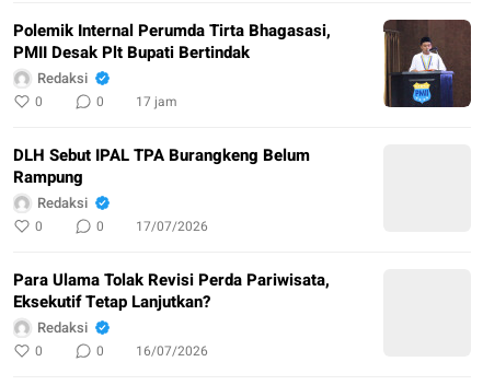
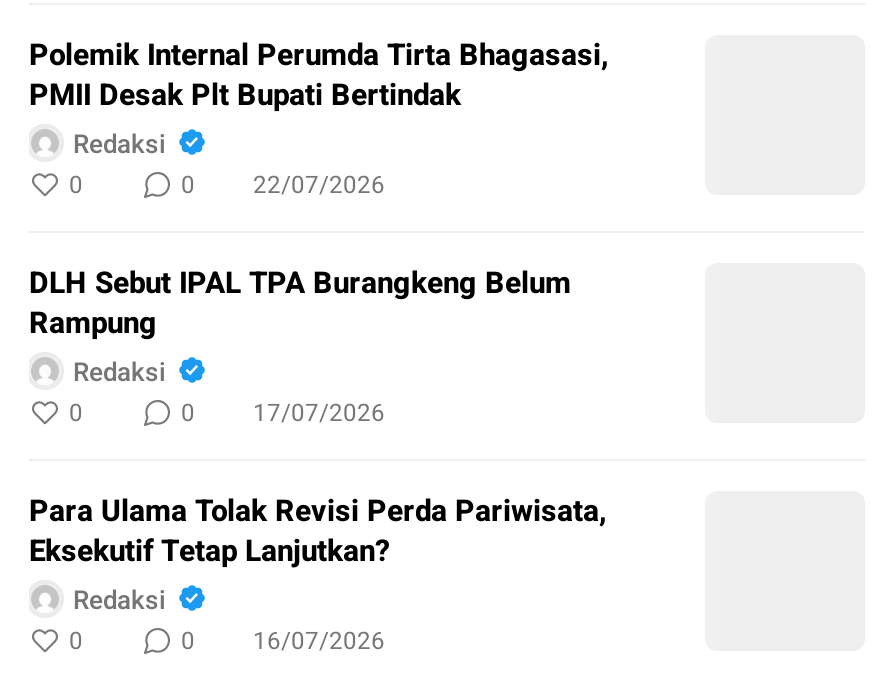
[382,19,472,108] [image] -> none
[96,91,177,111] 0 17 jam -> [181,167,385,203] 0 22/07/2026

